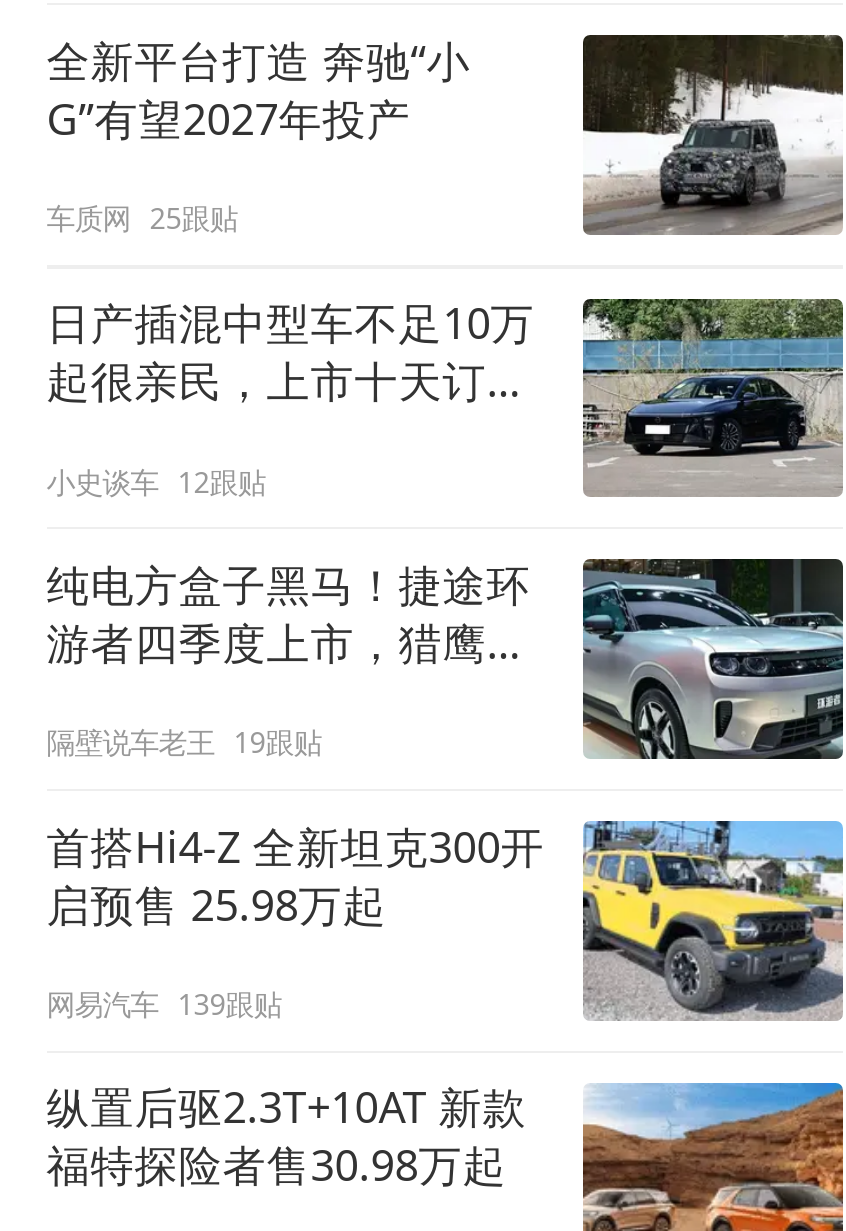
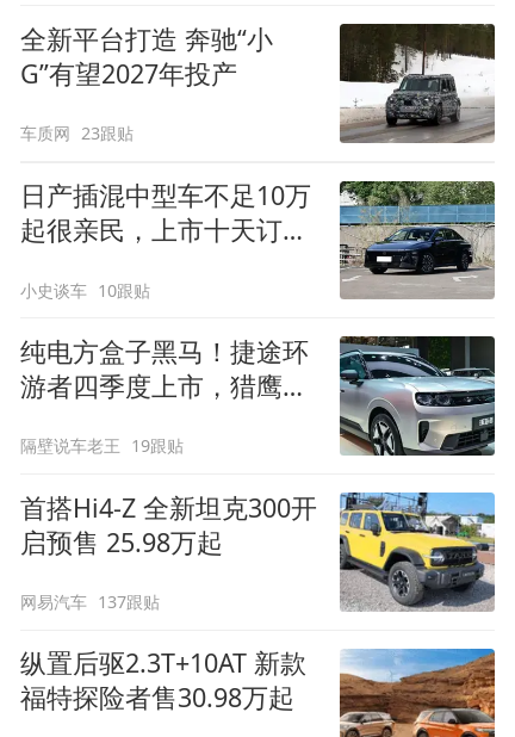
[46,199,238,237] 车质网 25跟贴 -> [20,122,134,145] 车质网 23跟贴
[46,463,266,501] 小史谈车 12跟贴 -> [20,279,151,301] 小史谈车 10跟贴
[46,985,282,1023] 网易汽车 139跟贴 -> [20,590,160,613] 网易汽车 137跟贴

